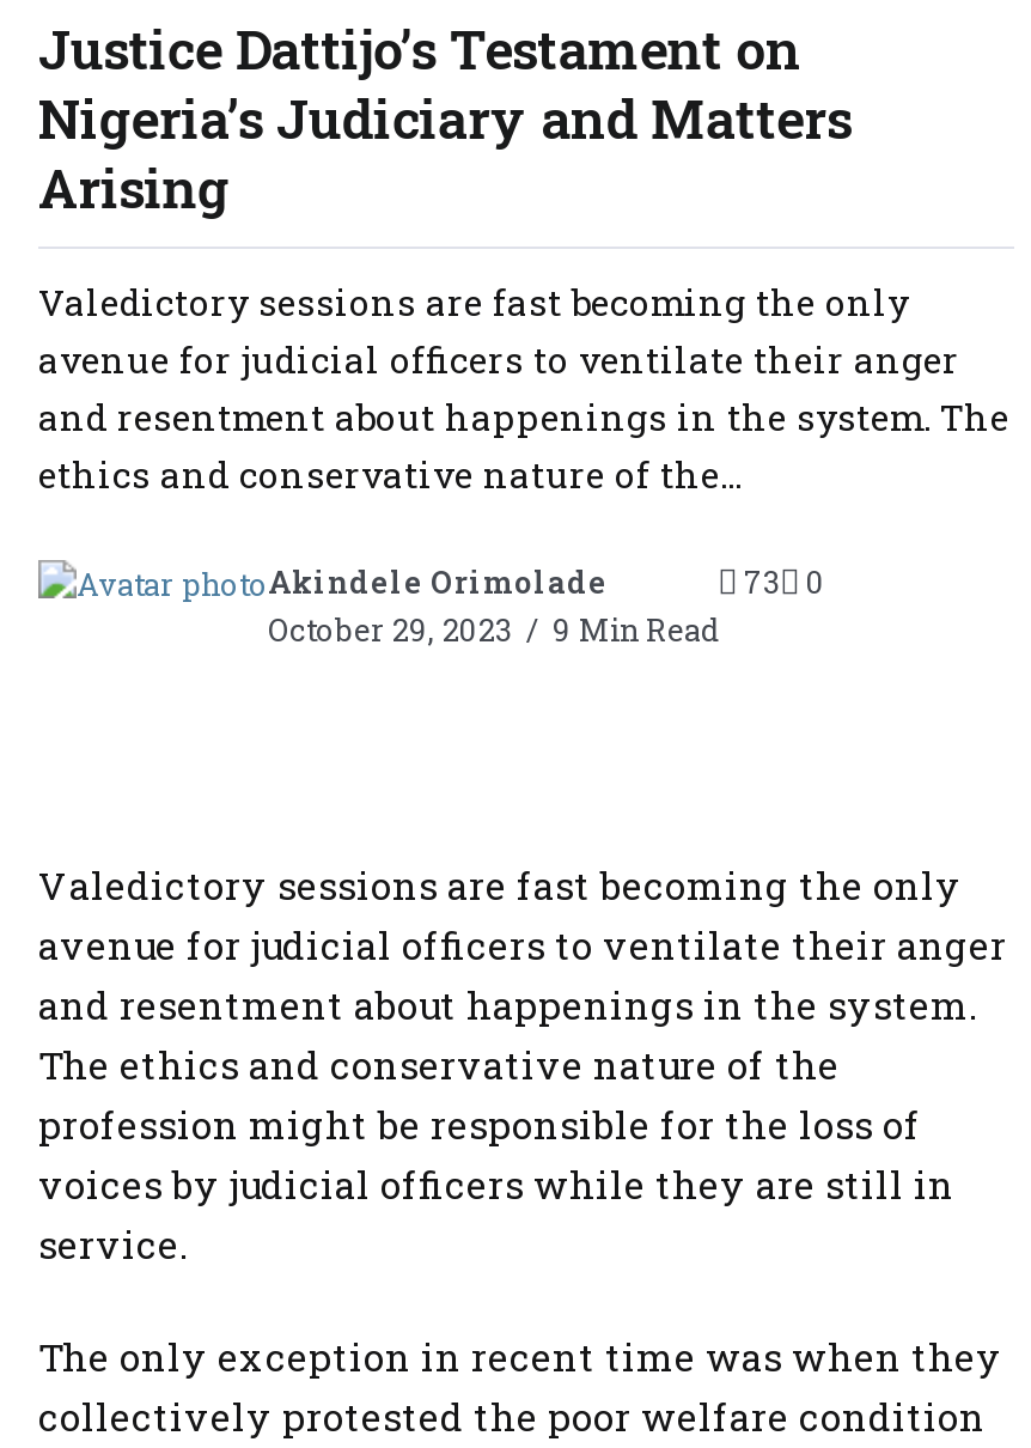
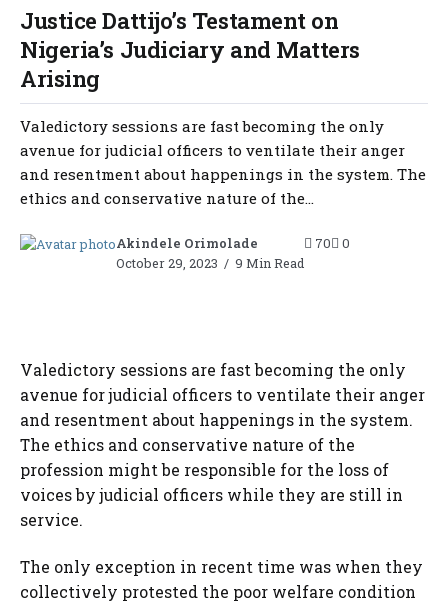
[744,561,825,600] 73 0 -> [315,235,350,251] 70 0

